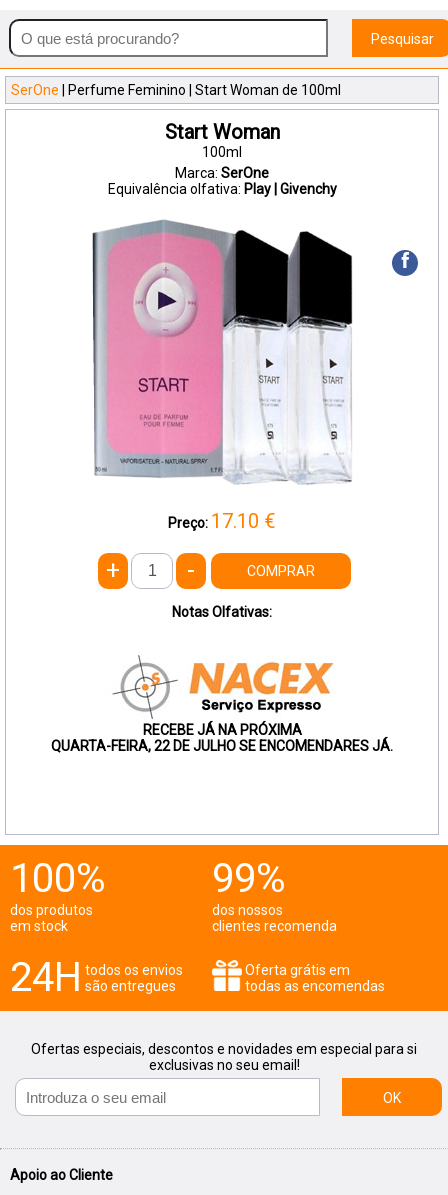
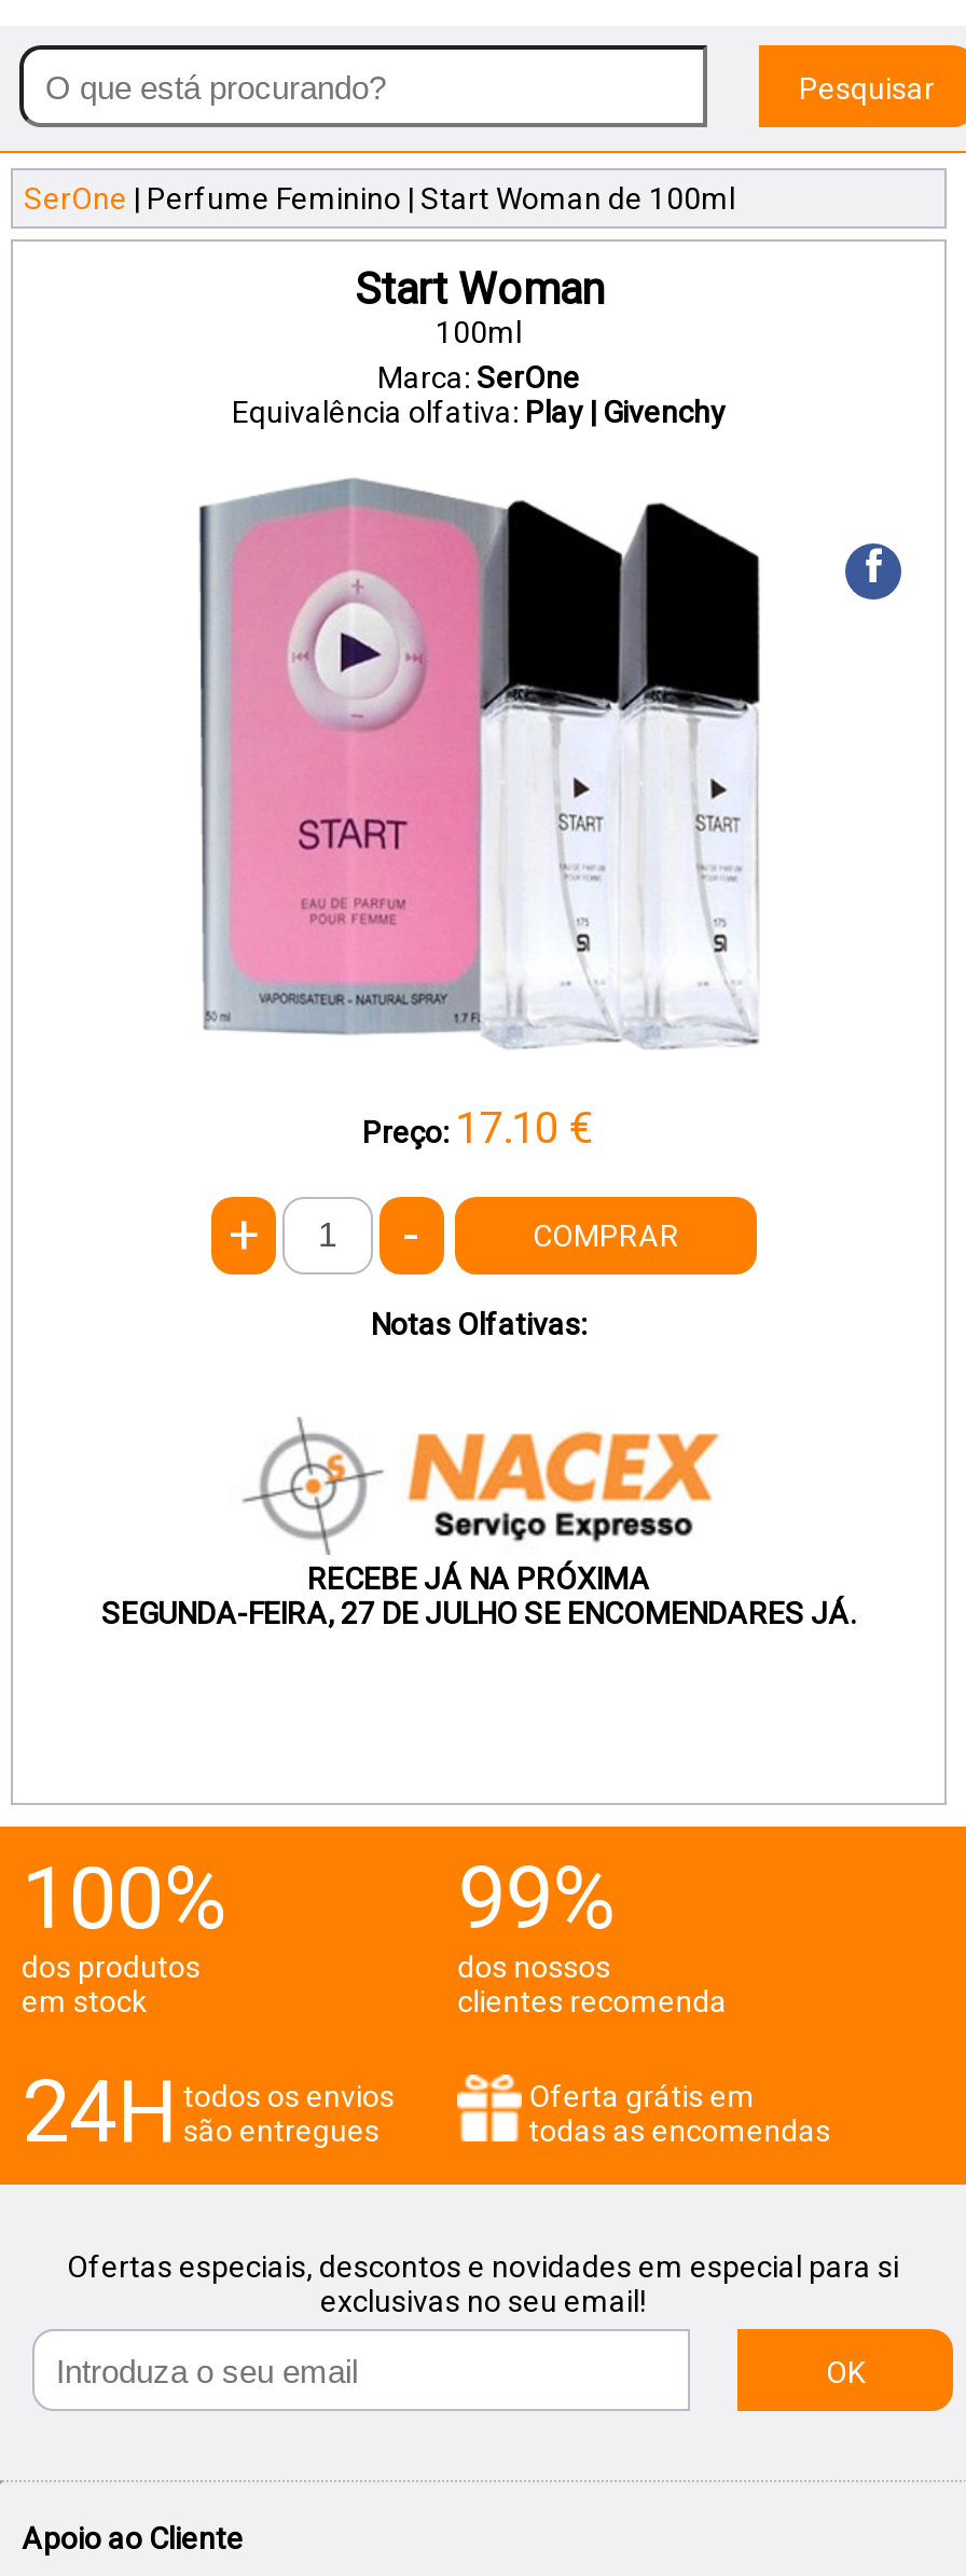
[51,738,393,754] QUARTA-FEIRA, 22 DE JULHO SE ENCOMENDARES JÁ. -> [101,1596,856,1630] SEGUNDA-FEIRA, 27 DE JULHO SE ENCOMENDARES JÁ.

